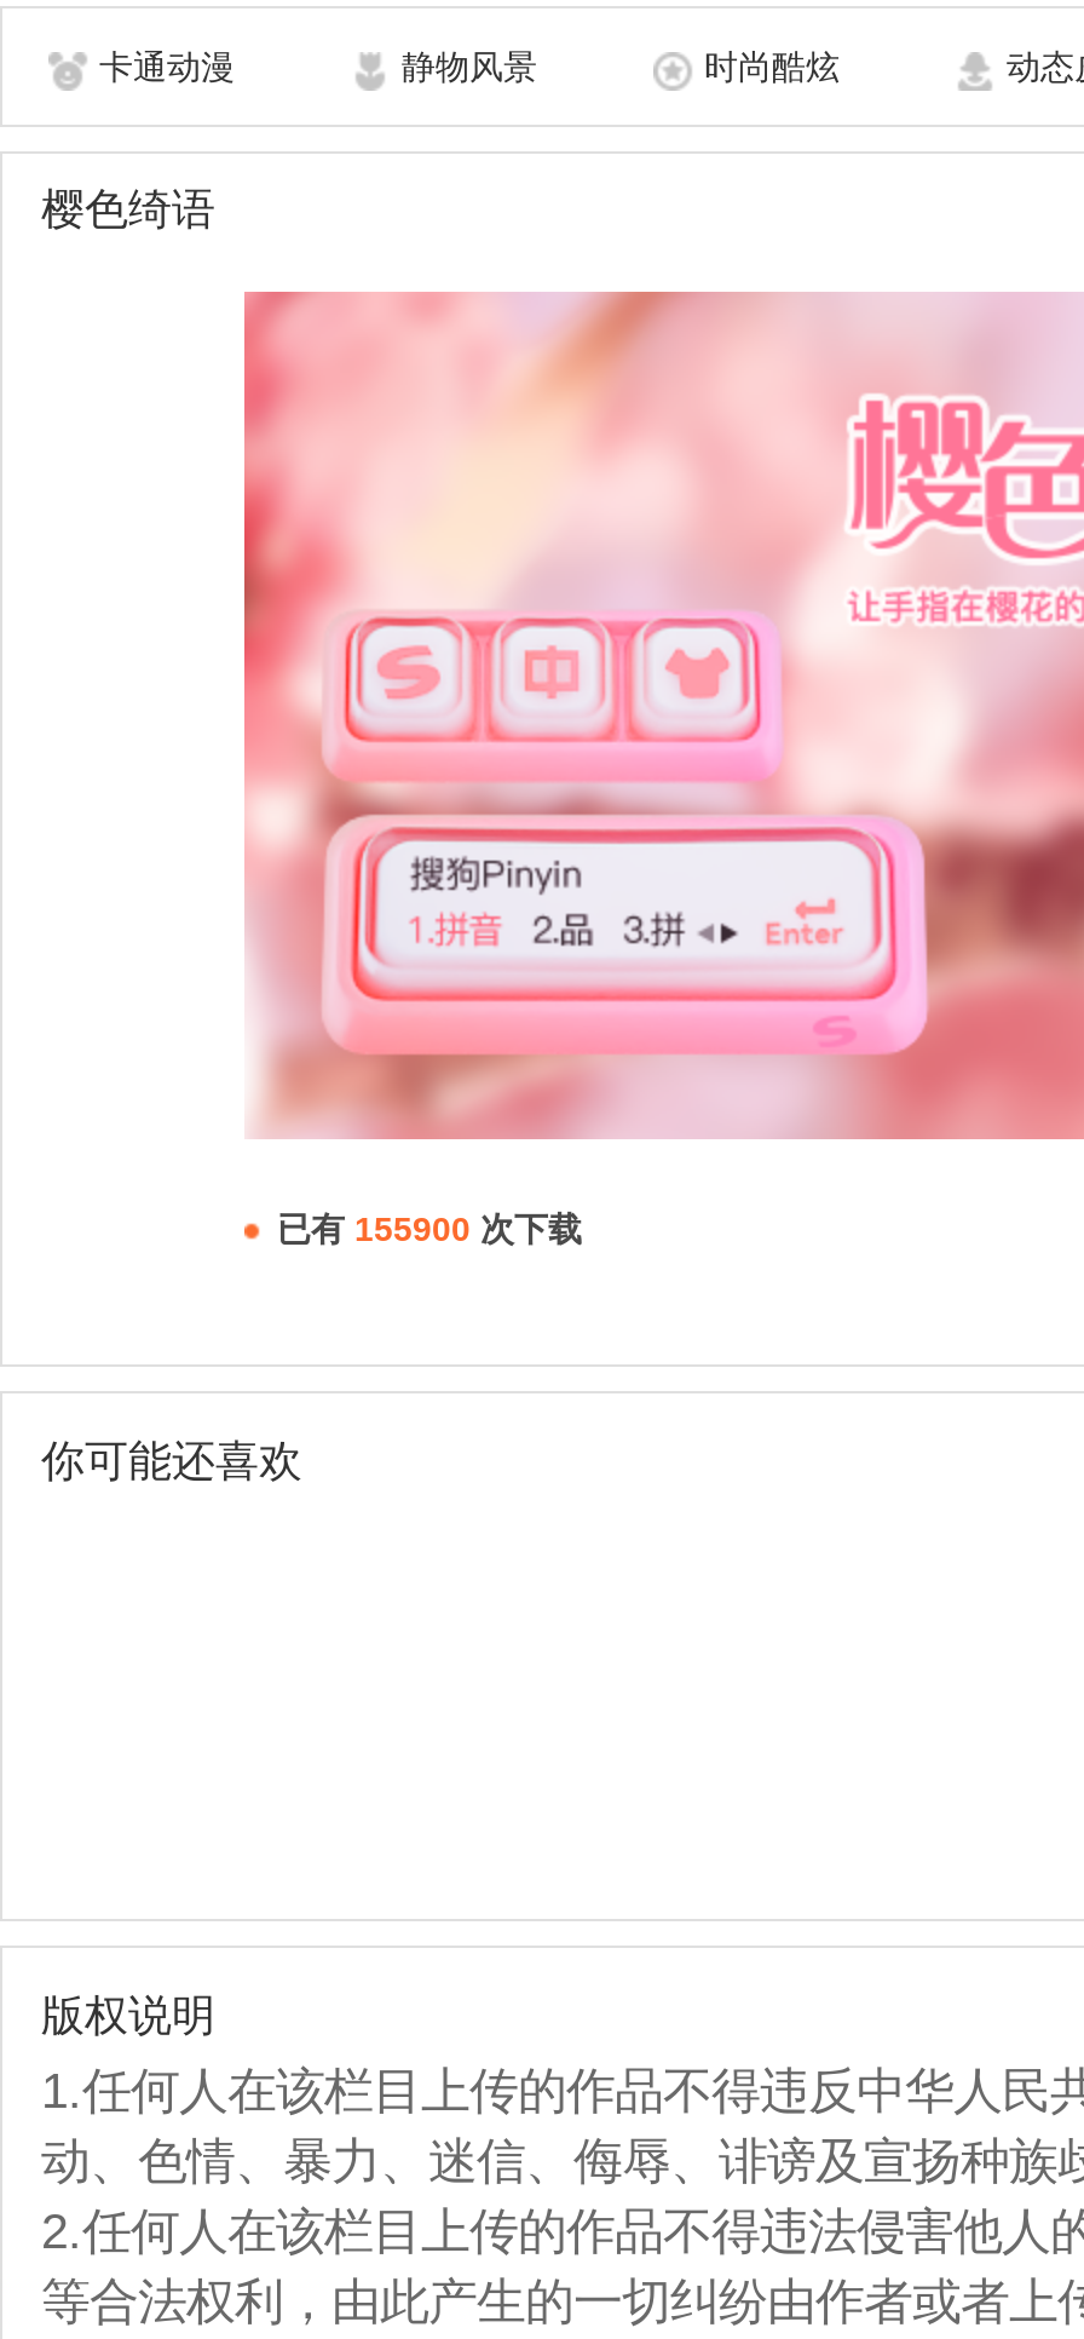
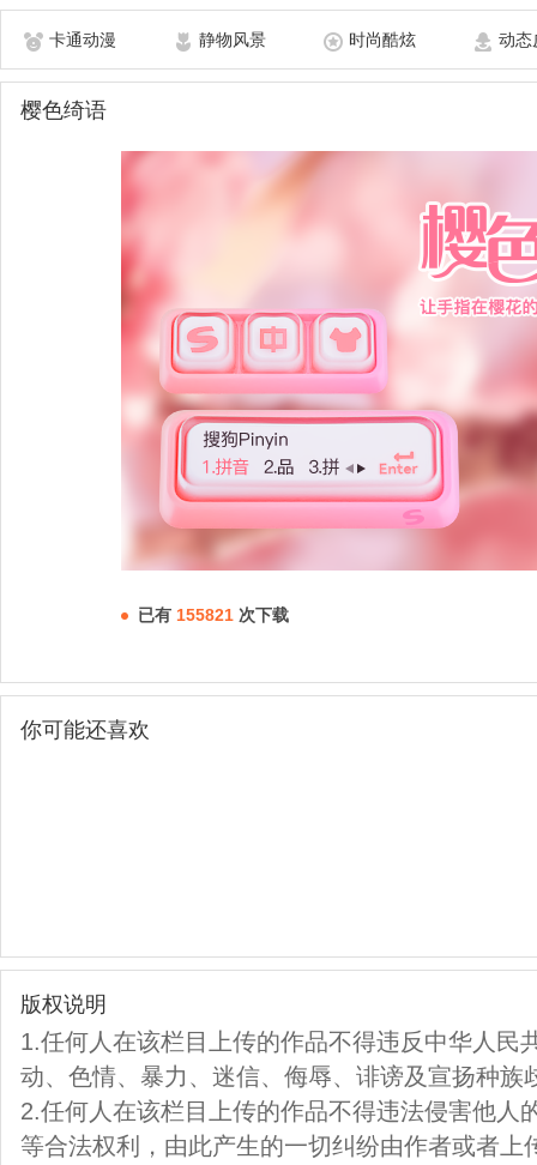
[277,1209,582,1248] 已有155900次下载 -> [137,605,288,624] 已有155821次下载

